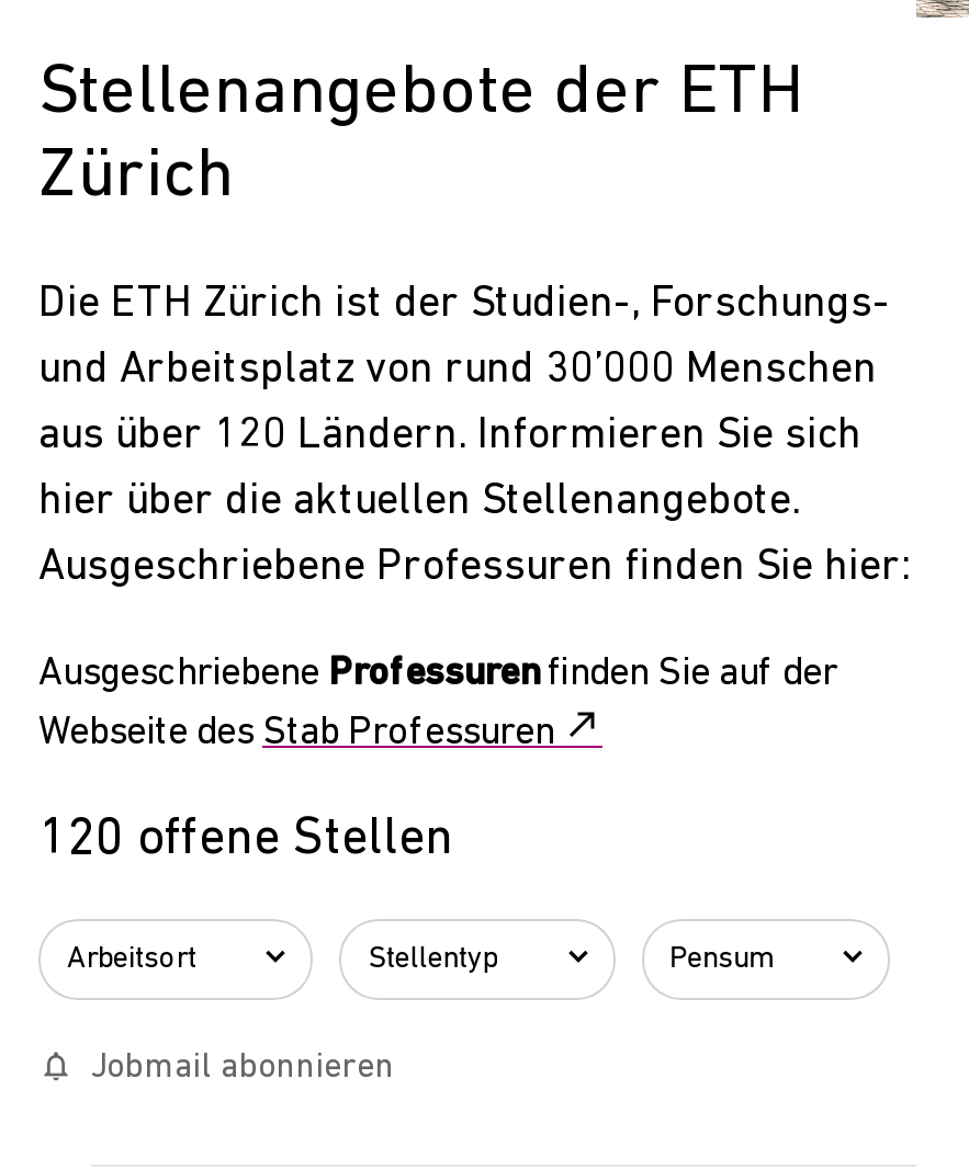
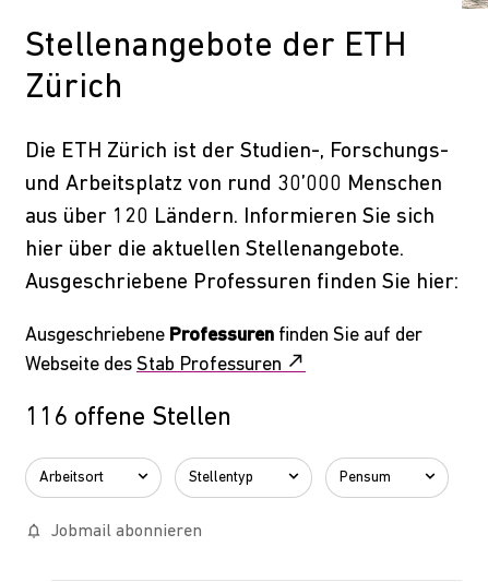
[38,814,453,867] 120 offene Stellen -> [25,405,231,431] 116 offene Stellen

